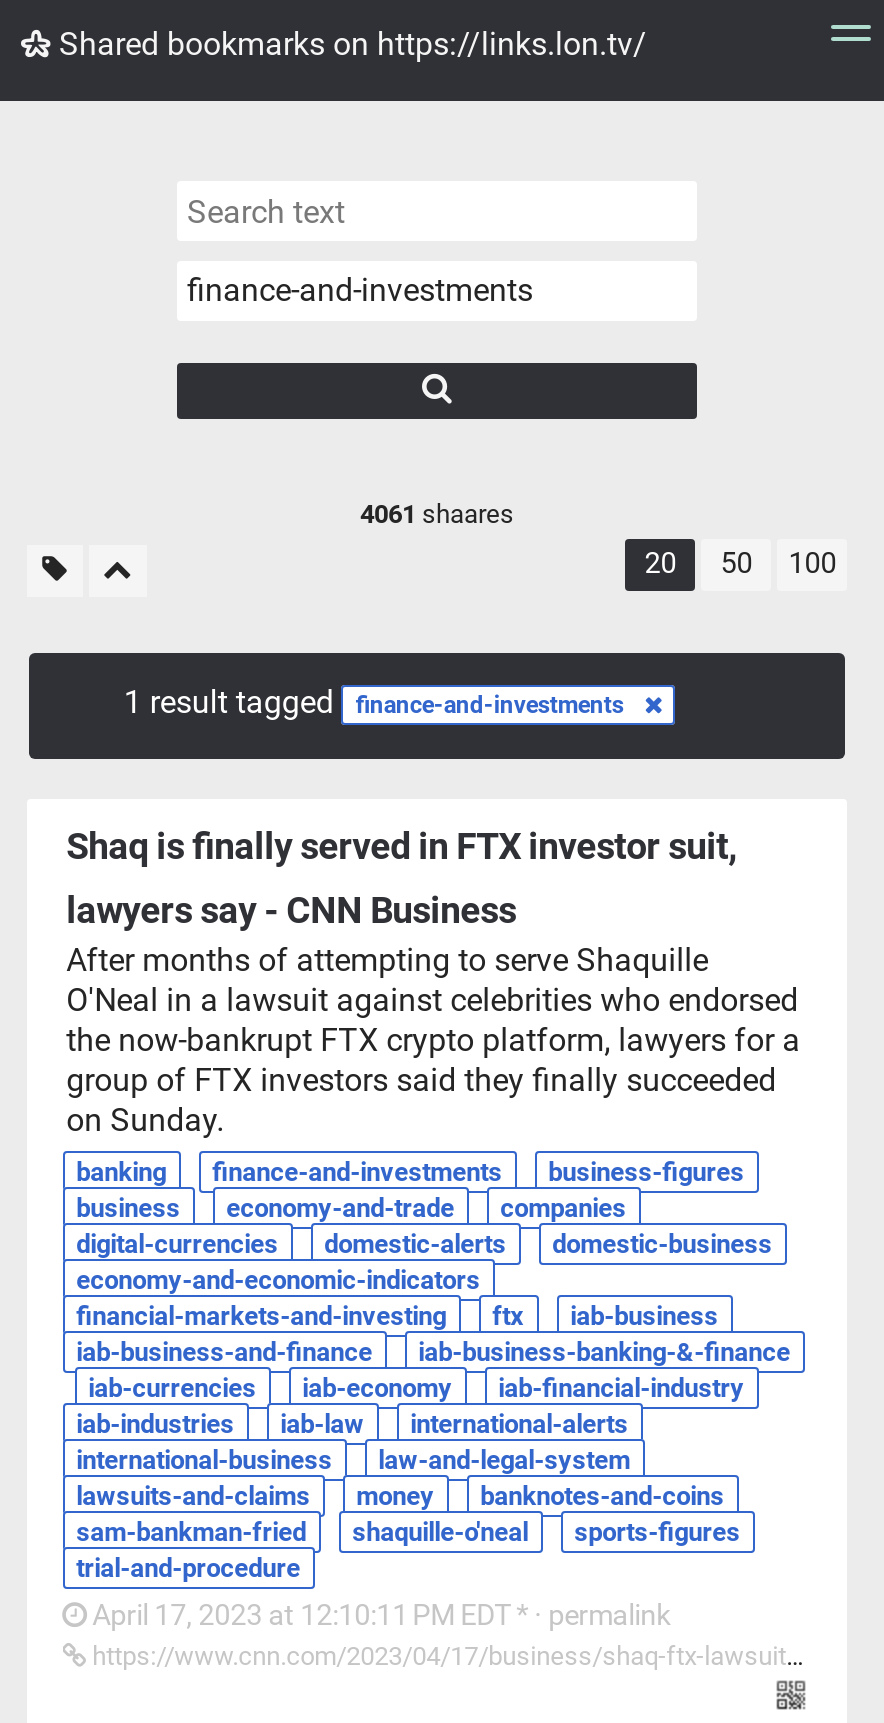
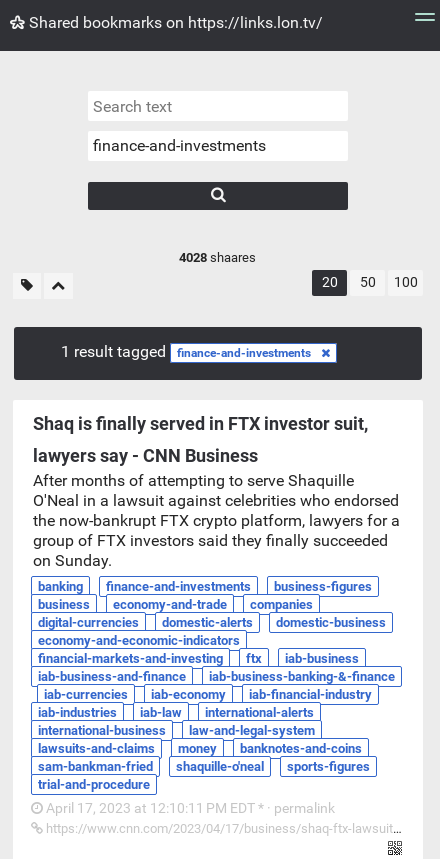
[360,499,514,529] 4061 shaares -> [179,250,256,265] 4028 shaares

